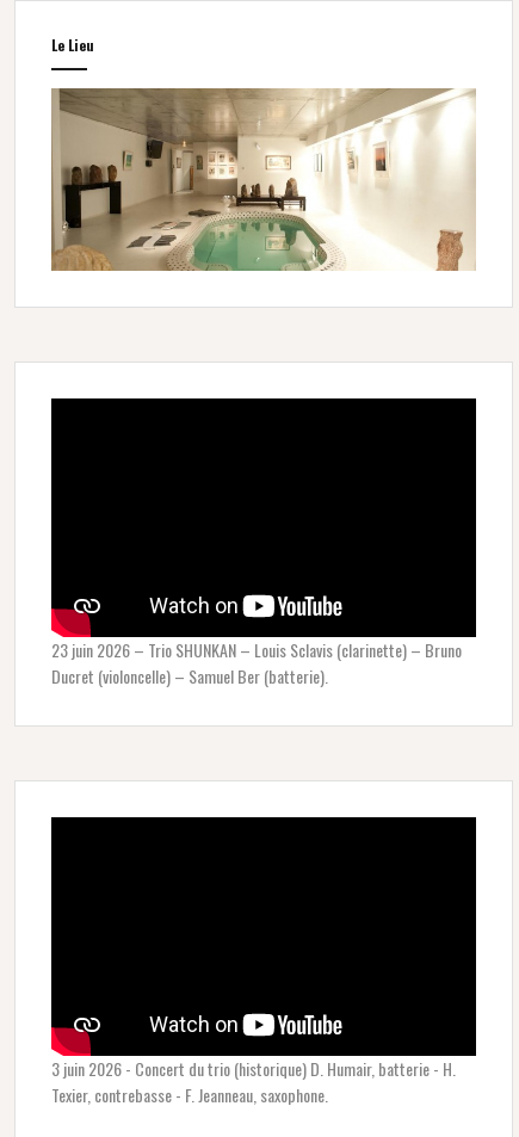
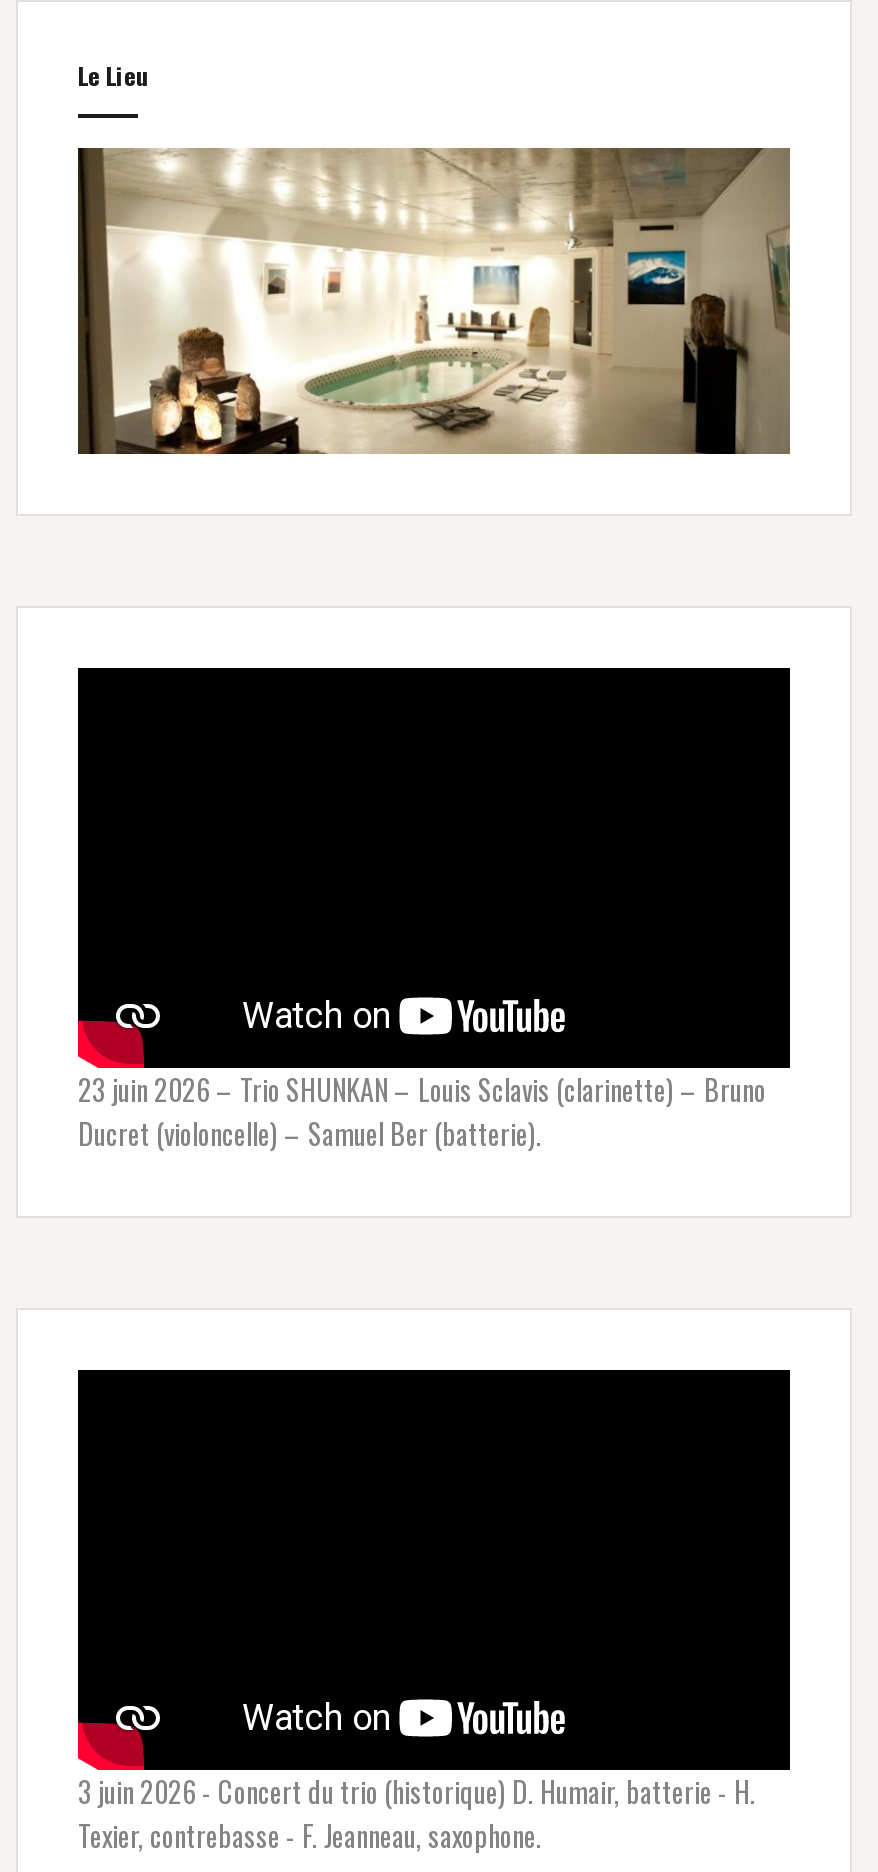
[51,87,475,272] [image] -> [78,146,790,456] [image]

